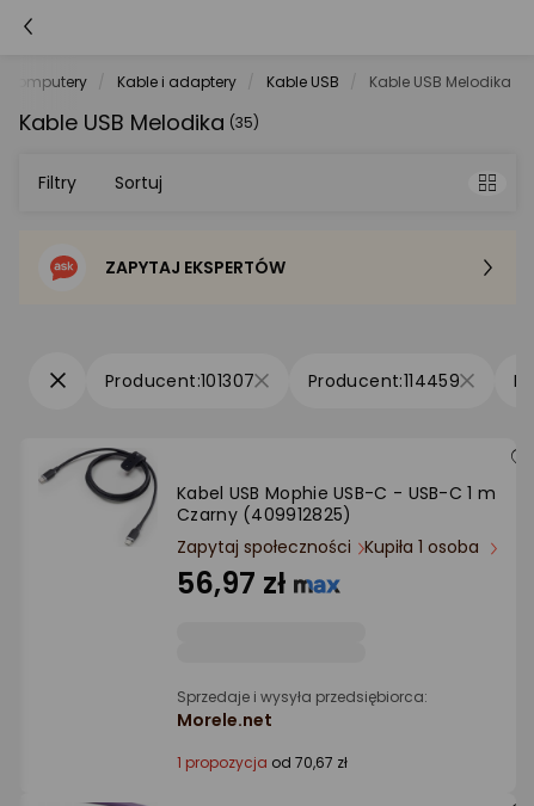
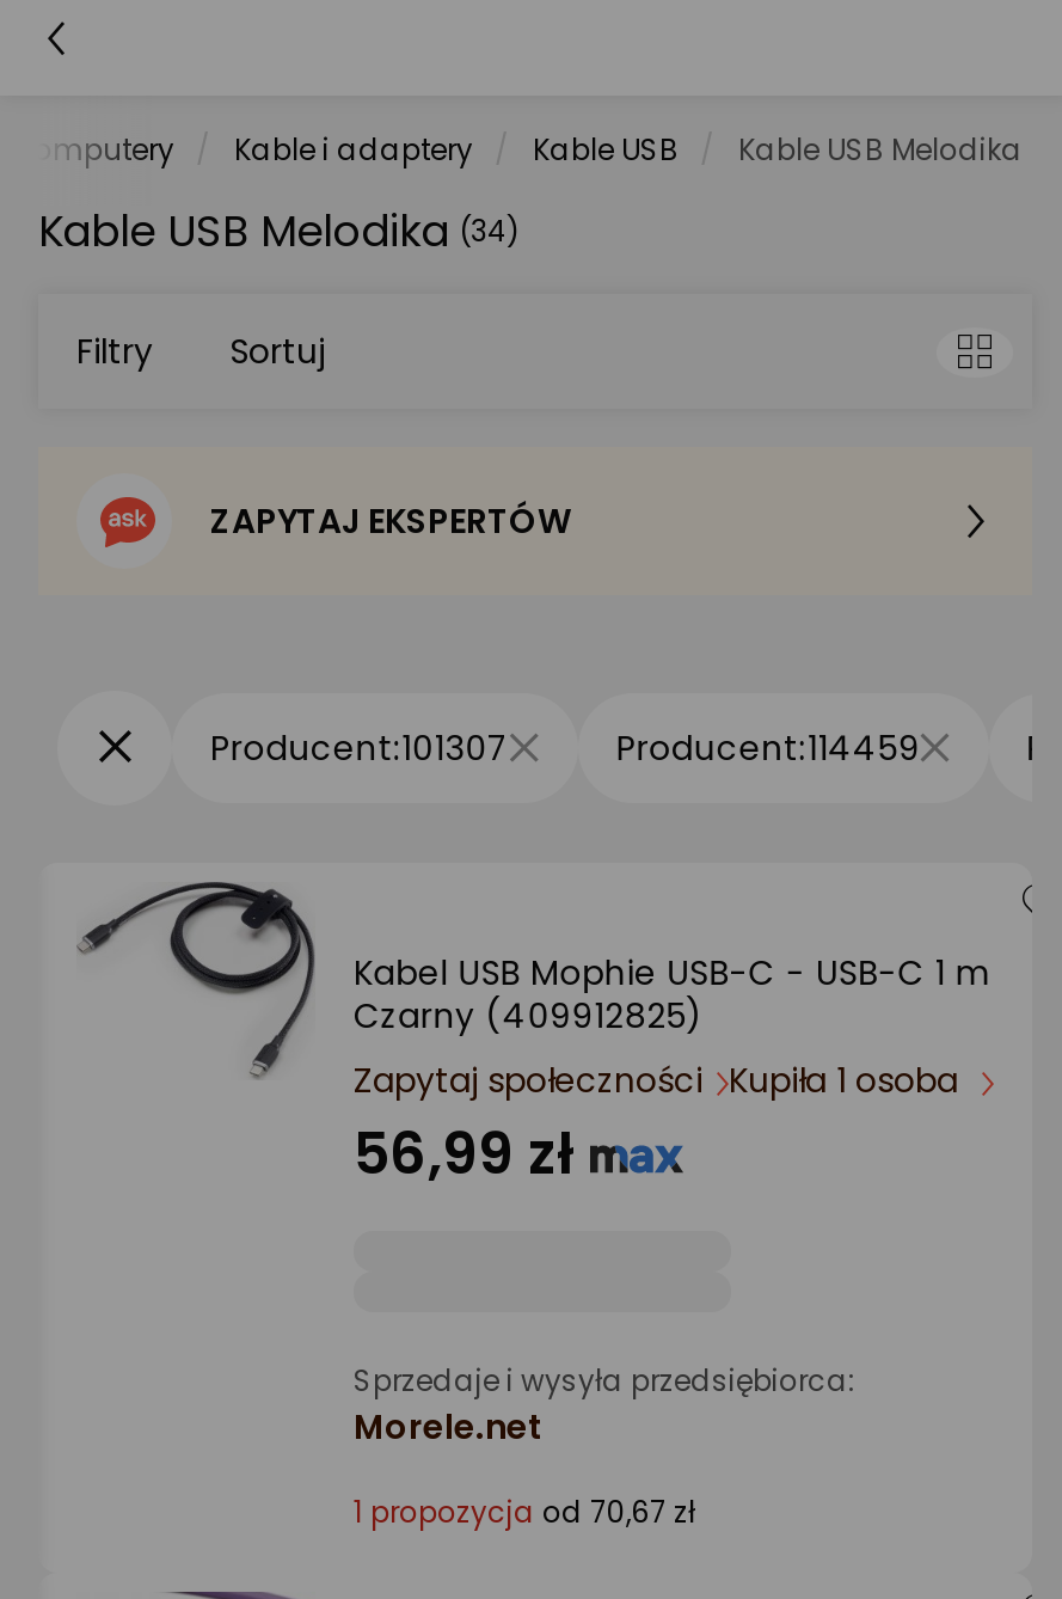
[19,107,259,137] Kable USB Melodika (35) -> [38,201,518,261] Kable USB Melodika (34)
[177,564,294,603] 56,97 zł -> [354,1114,590,1193] 56,99 zł

